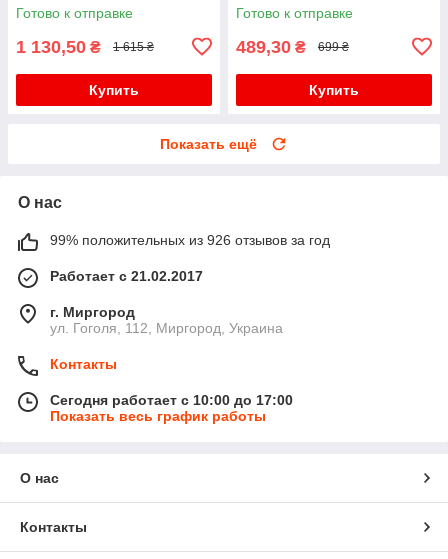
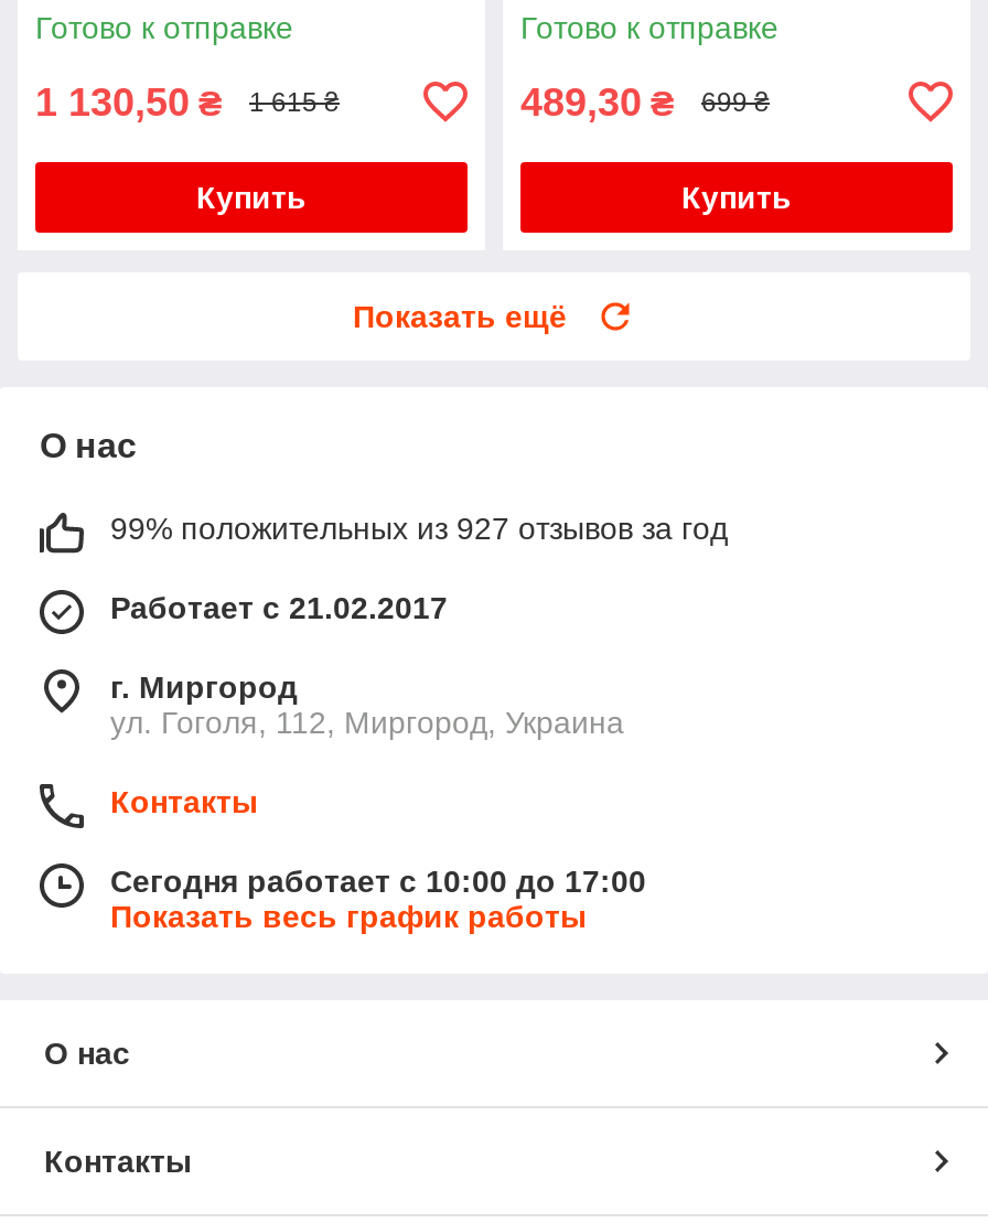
[50,232,330,248] 99% положительных из 926 отзывов за год -> [110,510,728,545] 99% положительных из 927 отзывов за год

